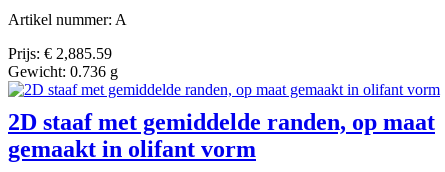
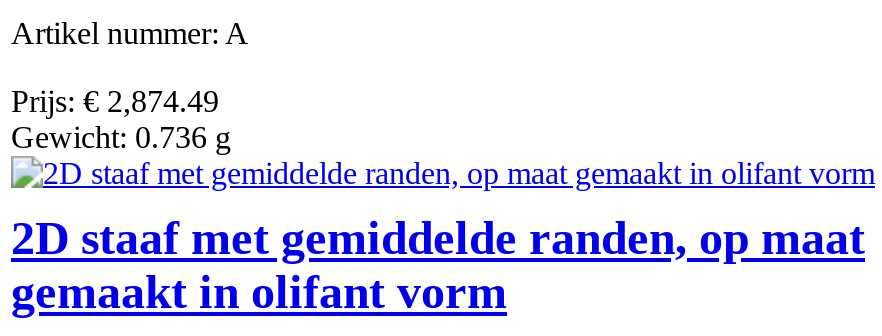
[8,45,112,62] Prijs: € 2,885.59 -> [11,83,219,117] Prijs: € 2,874.49

